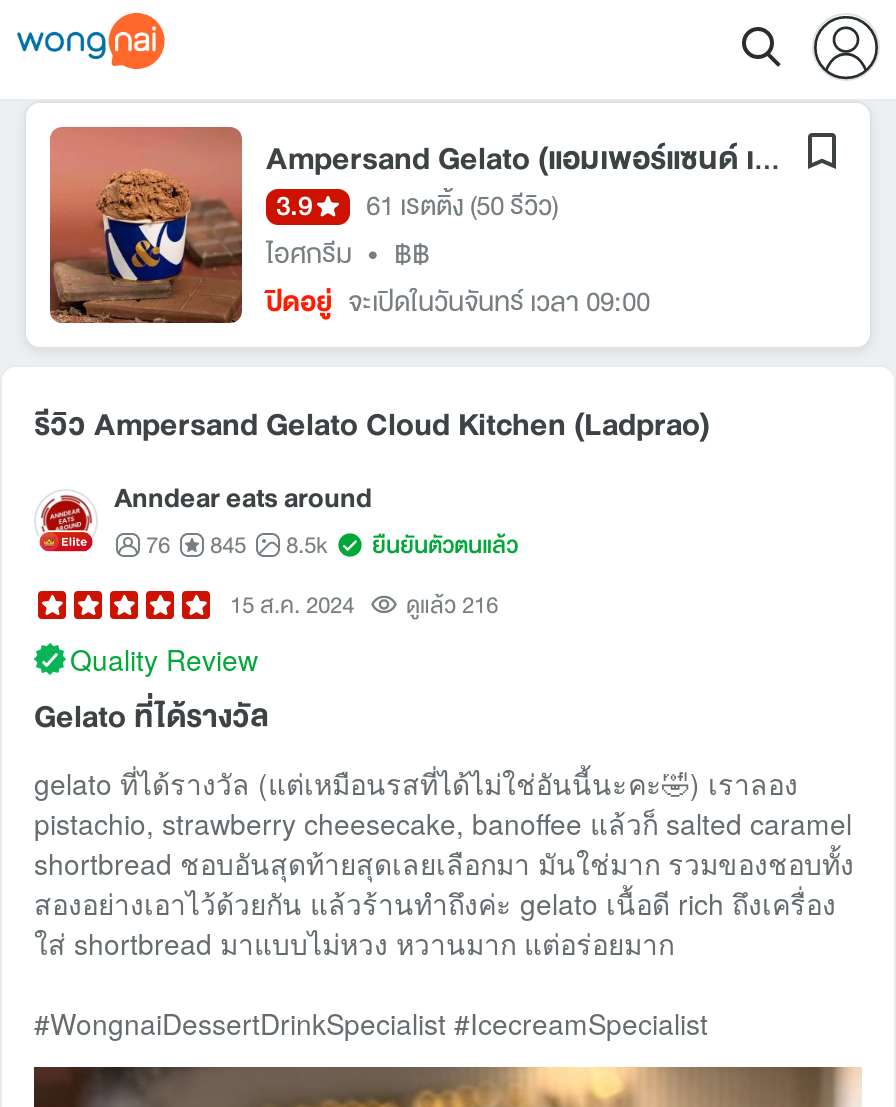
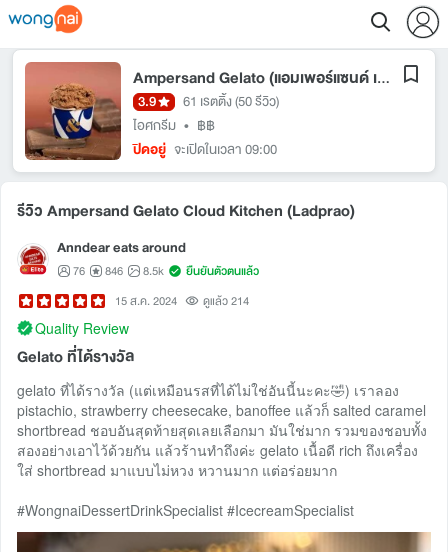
[266,281,650,323] ปิดอยู่ จะเปิดในวันจันทร์ เวลา 09:00 -> [133,139,277,160] ปิดอยู่ จะเปิดในเวลา 09:00
[146,527,518,563] 76 845 8.5k ยืนยันตัวตนแล้ว -> [73,262,259,280] 76 846 8.5k ยืนยันตัวตนแล้ว
[230,587,498,623] 15 ส.ค. 2024 ดูแล้ว 216 -> [115,292,249,310] 15 ส.ค. 2024 ดูแล้ว 214

